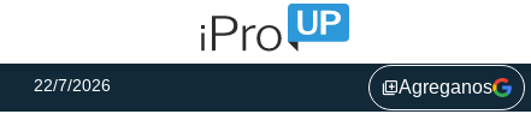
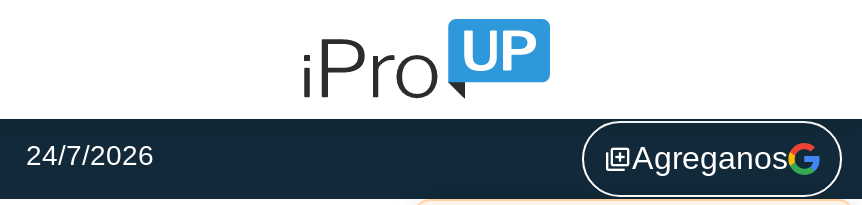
[34,76,111,95] 22/7/2026 -> [26,139,154,171] 24/7/2026

